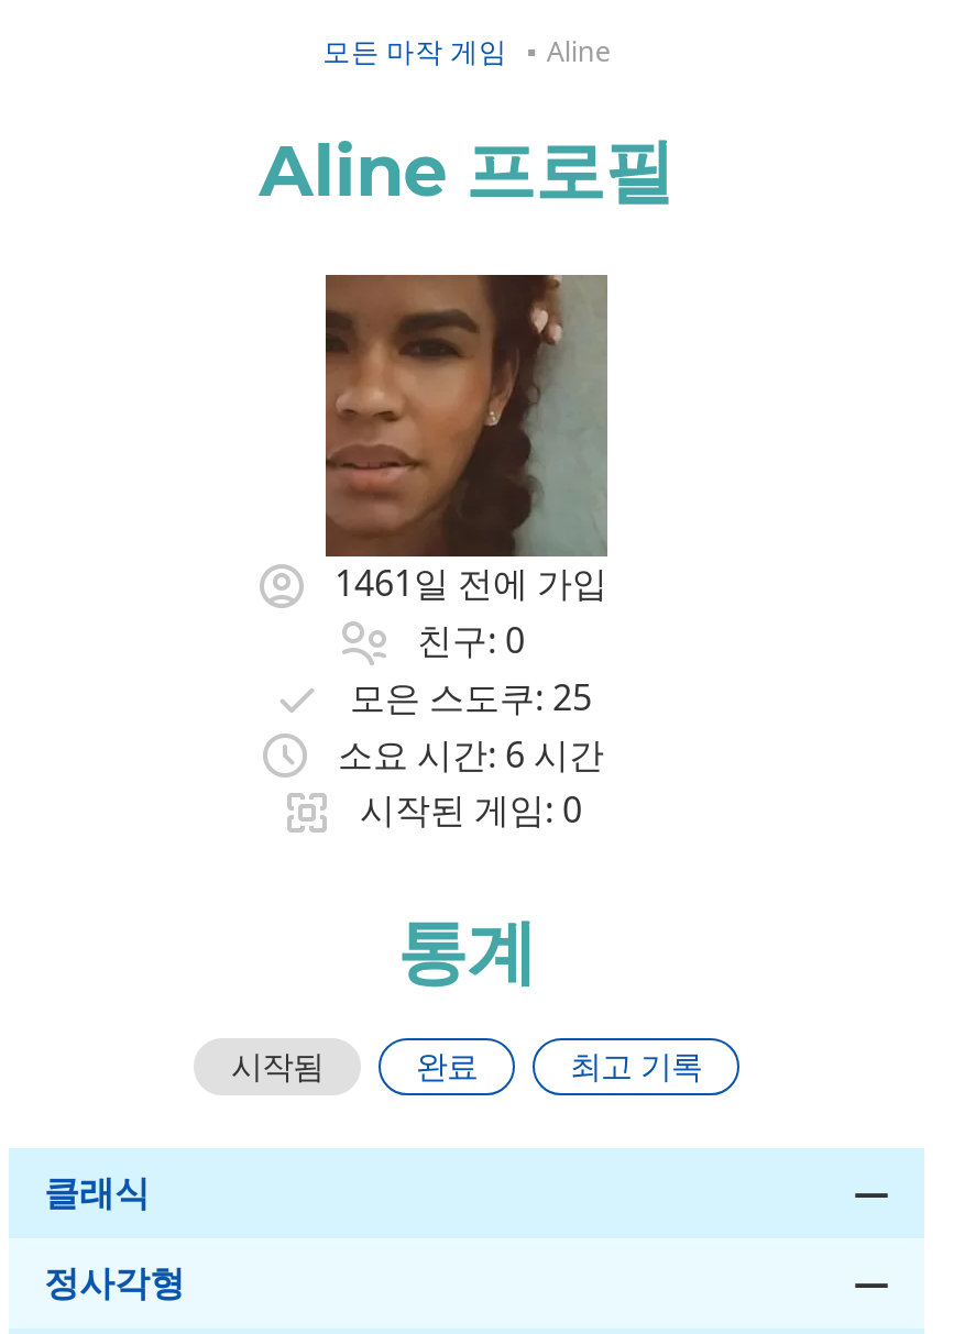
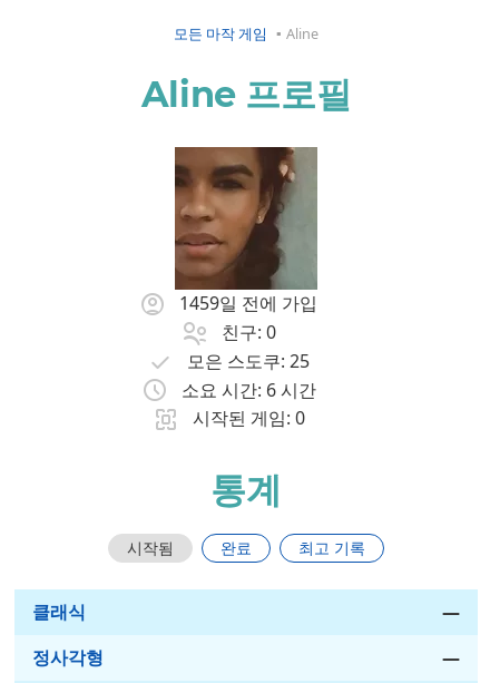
[326,560,607,608] 1461일 전에 가입 -> [175,291,317,316] 1459일 전에 가입

